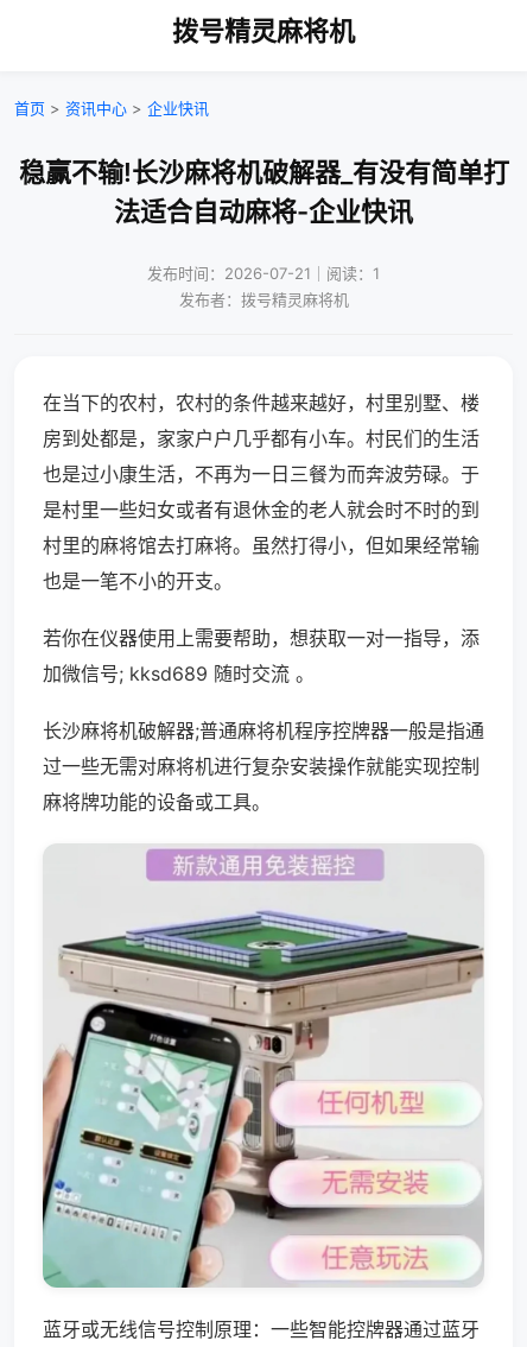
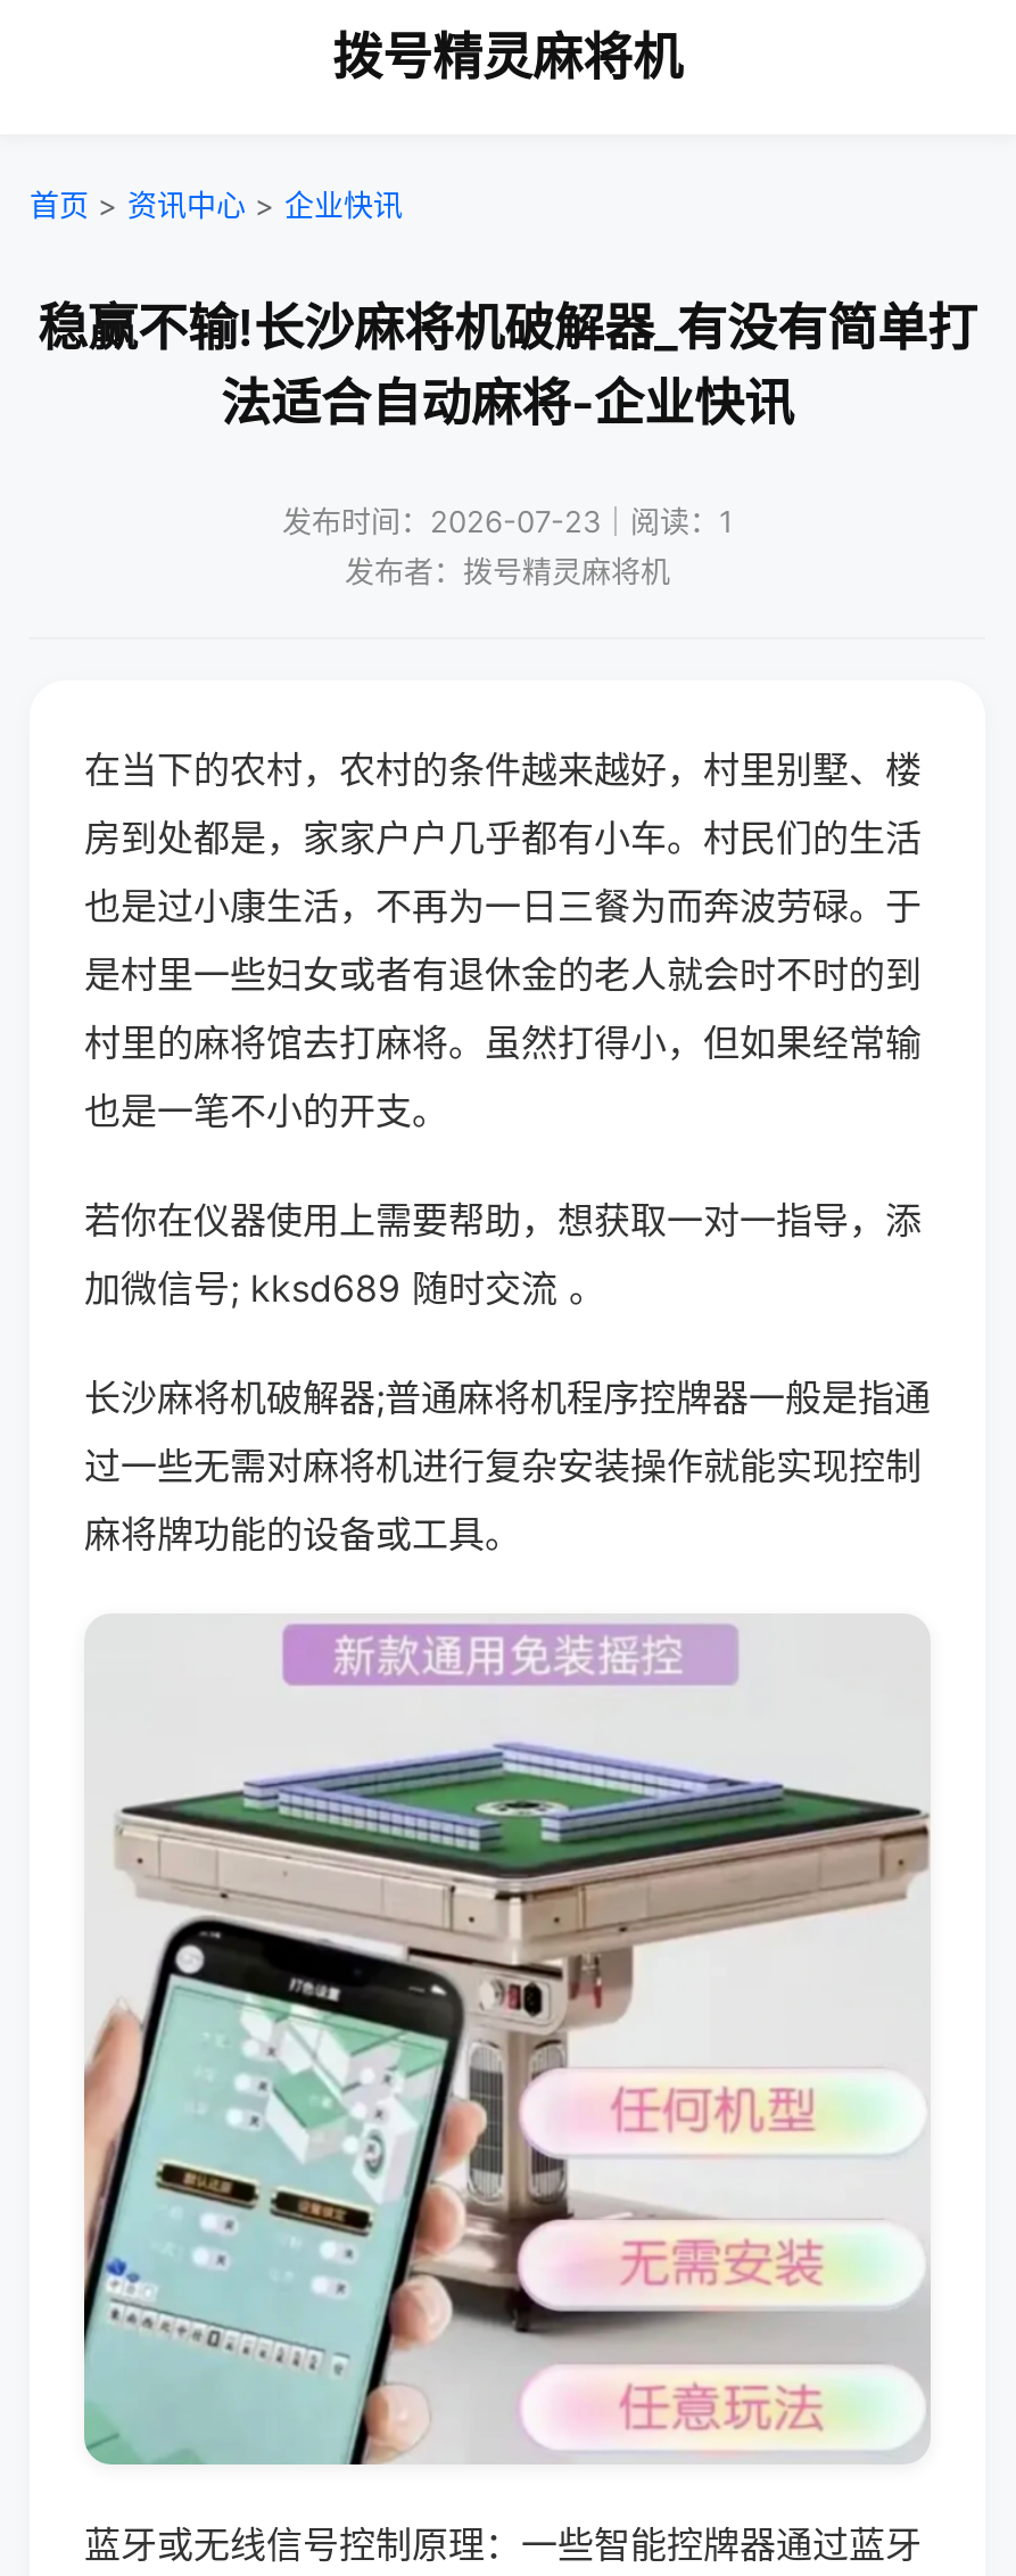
[147,264,380,283] 发布时间：2026-07-21｜阅读：1 -> [282,503,733,539] 发布时间：2026-07-23｜阅读：1

